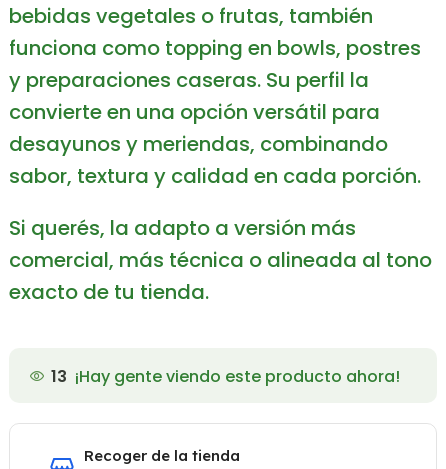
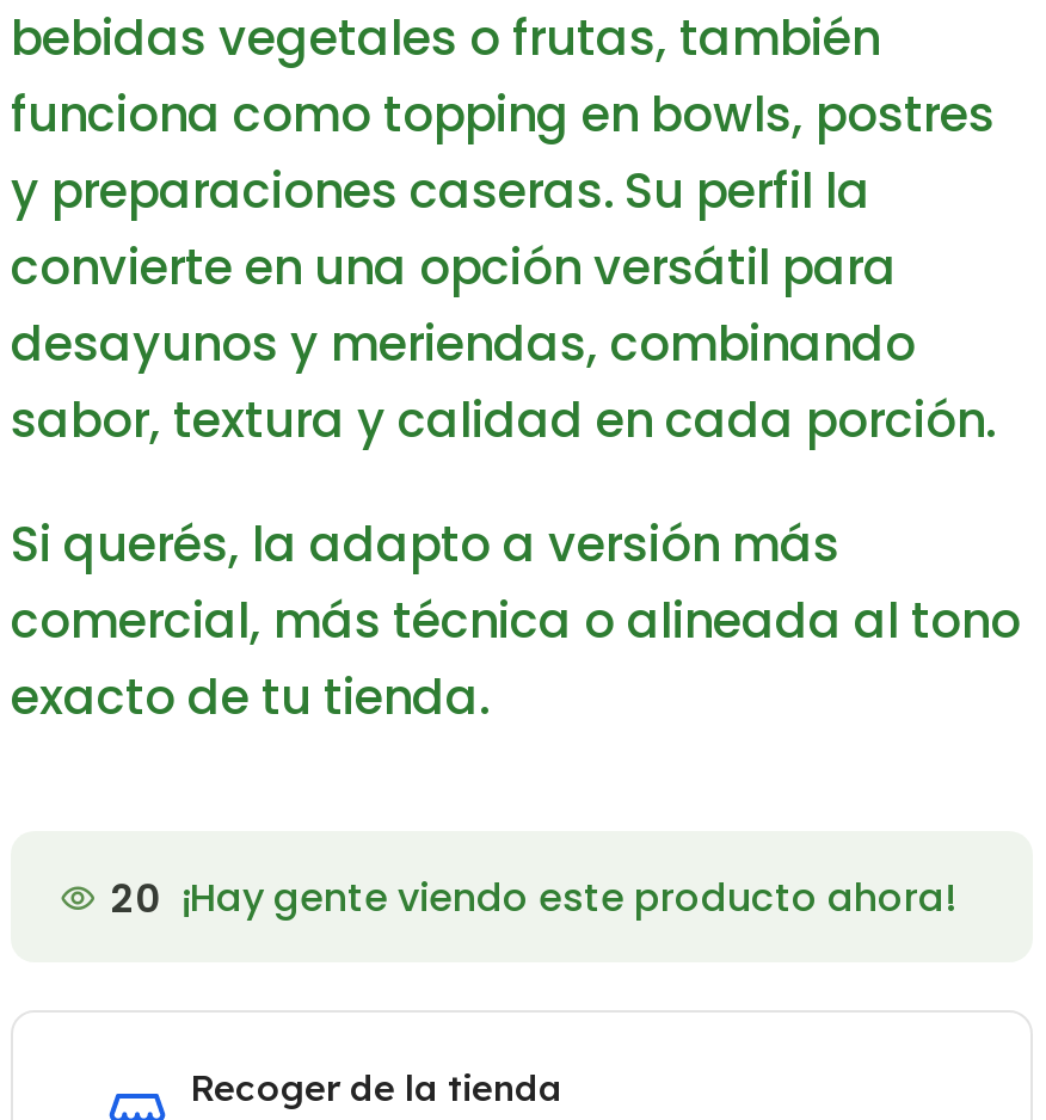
[51,365,400,388] 13 ¡Hay gente viendo este producto ahora! -> [111,871,956,926] 20 ¡Hay gente viendo este producto ahora!

